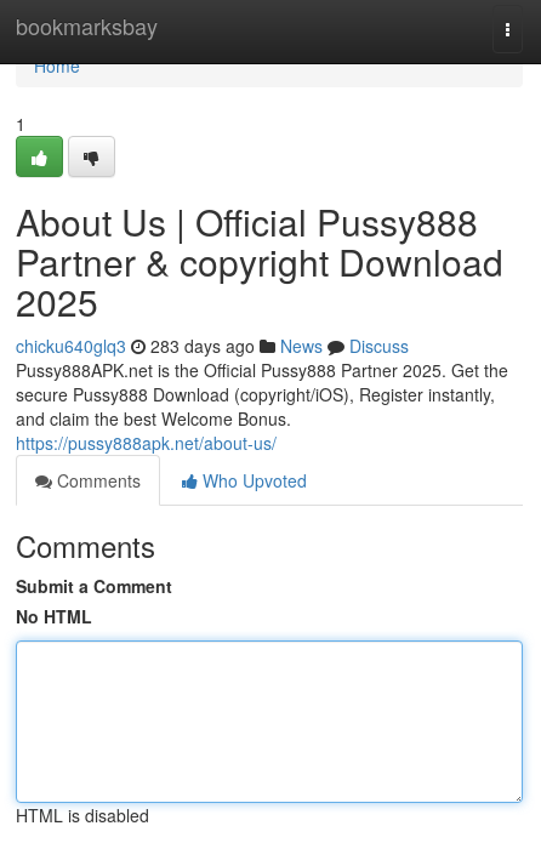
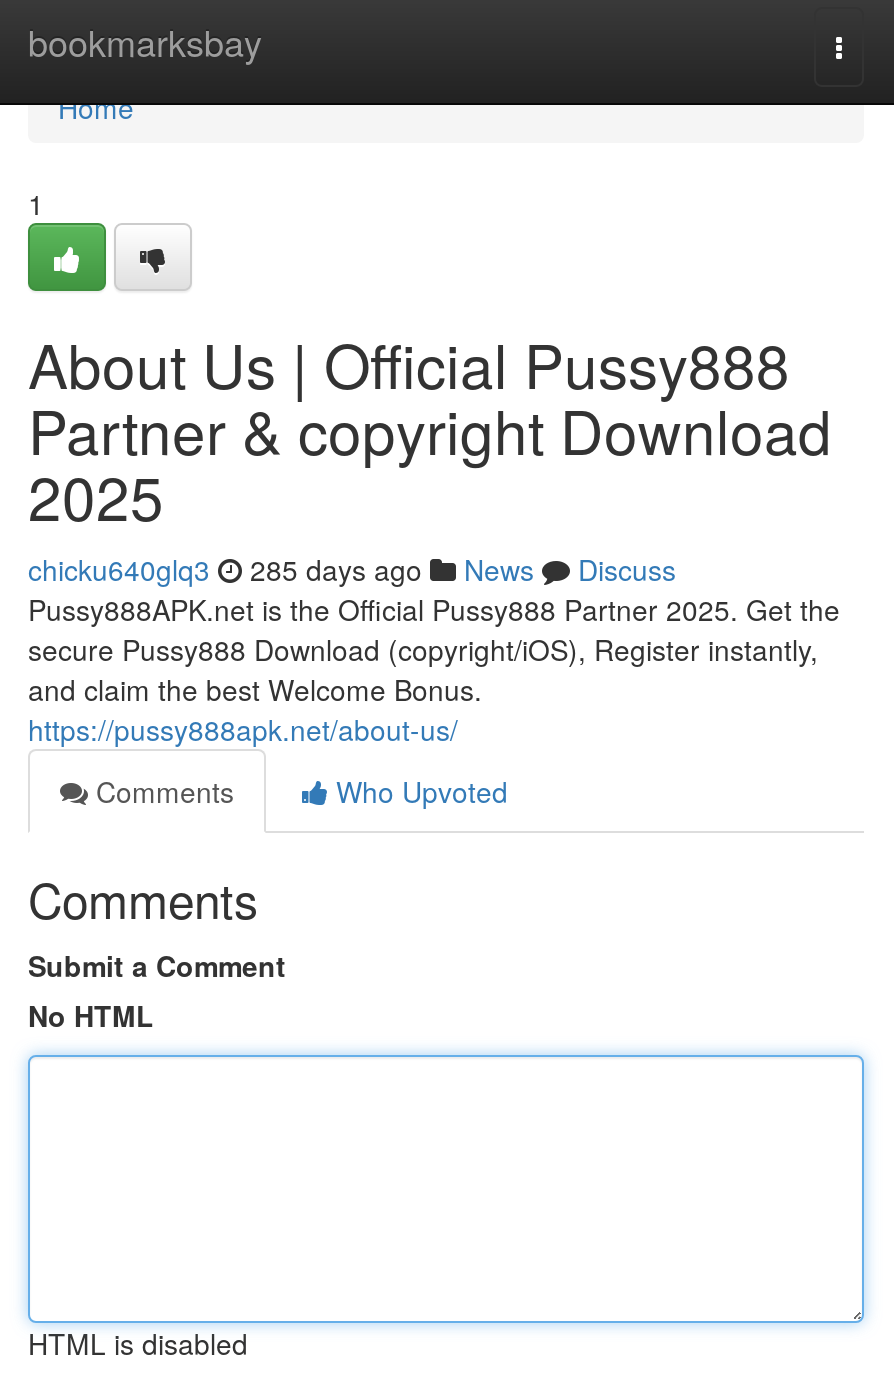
[16,334,409,358] chicku640glq3 283 days ago News Discuss -> [28,549,676,589] chicku640glq3 285 days ago News Discuss

